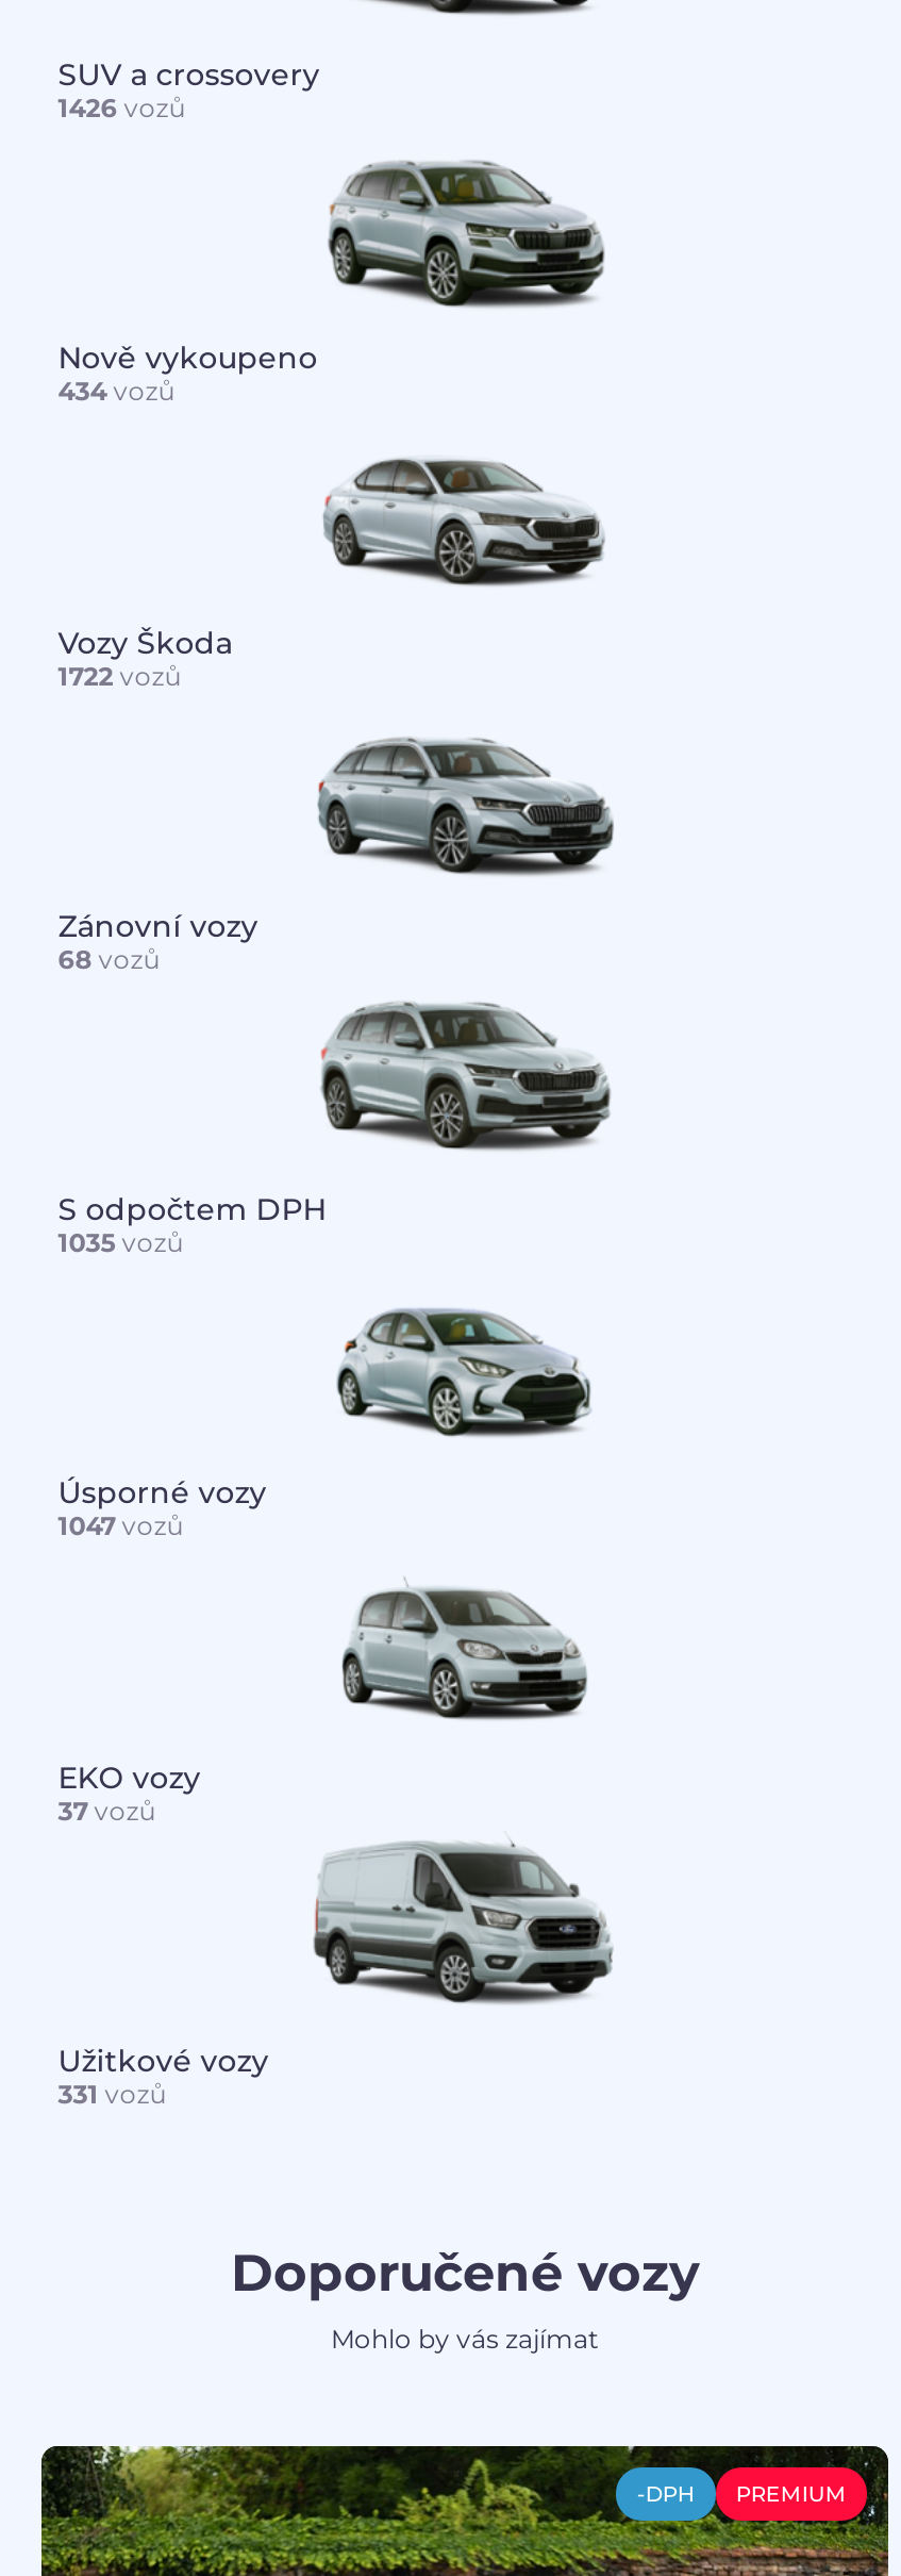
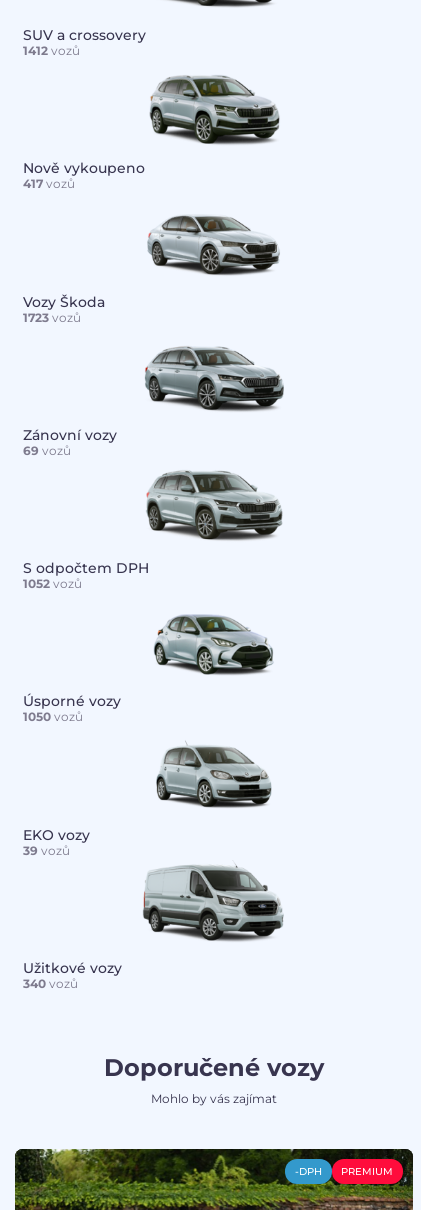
[58,92,186,123] 1426 vozů -> [23,43,80,58] 1412 vozů
[58,375,175,407] 434 vozů -> [23,176,75,191] 417 vozů
[58,659,181,691] 1722vozů -> [23,309,81,324] 1723vozů
[58,943,160,975] 68 vozů -> [23,443,71,458] 69 vozů
[58,1226,183,1258] 1035 vozů -> [23,576,82,591] 1052 vozů
[58,1510,183,1542] 1047 vozů -> [23,709,83,724] 1050 vozů
[58,1794,156,1826] 37 vozů -> [23,842,70,857] 39 vozů
[58,2077,166,2109] 331 vozů -> [23,976,78,991] 340 vozů

